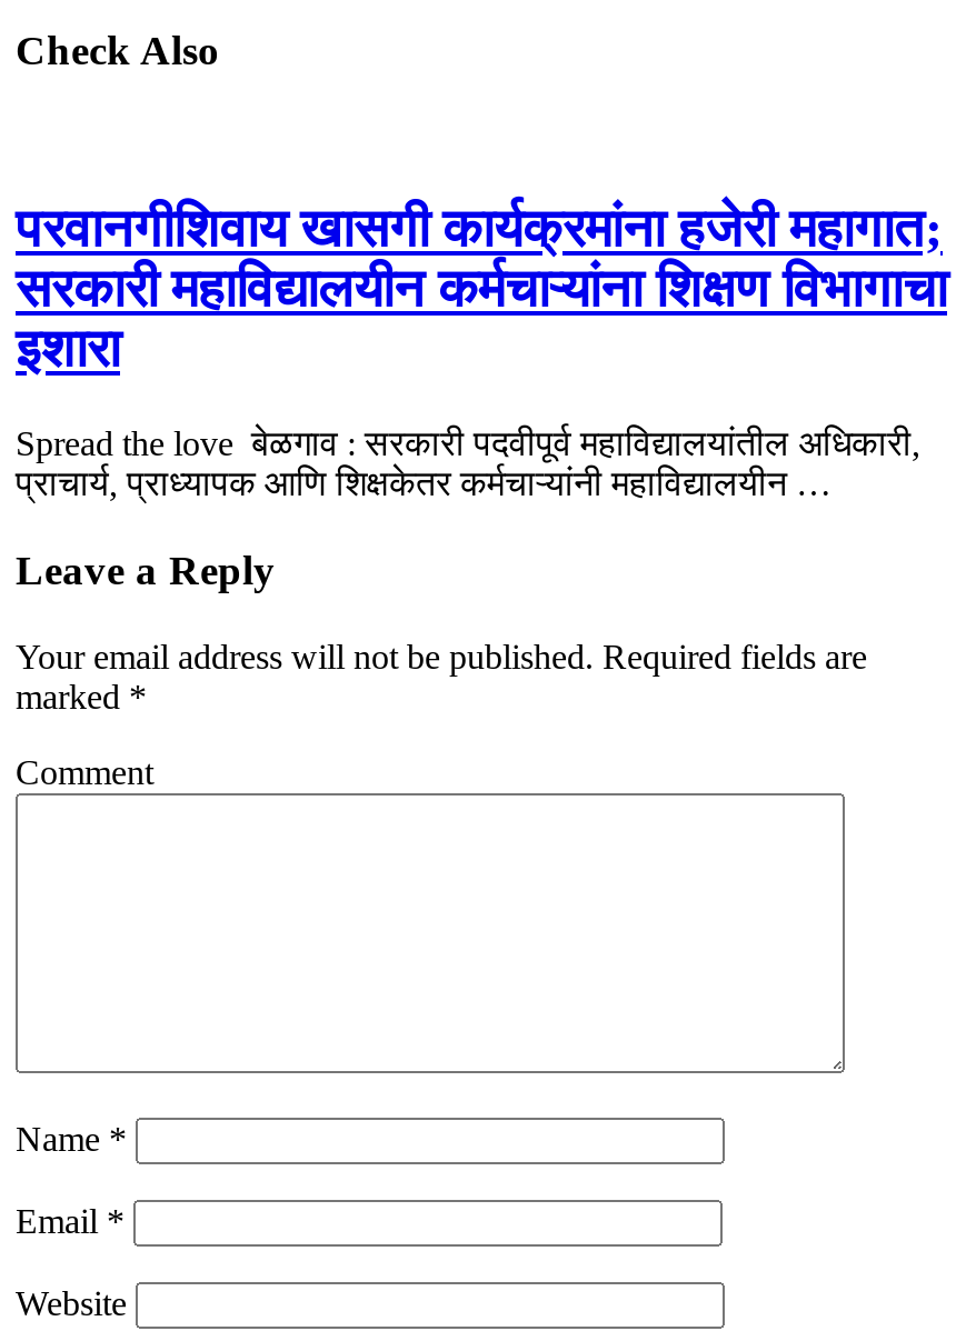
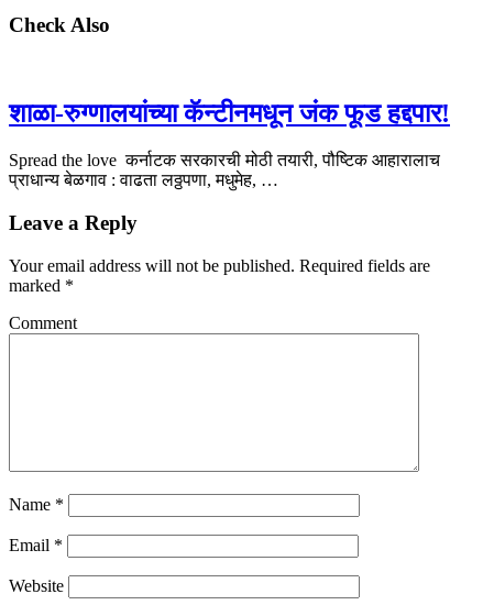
[16,200,947,378] परवानगीशिवाय खासगी कार्यक्रमांना हजेरी महागात; | सरकारी महाविद्यालयीन कर्मचाऱ्यांना शिक्षण विभागाचा | इशारा -> [9,99,450,128] शाळा-रुग्णालयांच्या कॅन्टीनमधून जंक फूड हद्दपार!
[16,425,920,502] Spread the love बेळगाव : सरकारी पदवीपूर्व महाविद्यालयांतील अधिकारी, | प्राचार्य, प्राध्यापक आणि शिक्षकेतर कर्मचाऱ्यांनी महाविद्यालयीन … -> [9,151,440,189] Spread the love कर्नाटक सरकारची मोठी तयारी, पौष्टिक आहारालाच | प्राधान्य बेळगाव : वाढता लठ्ठपणा, मधुमेह, …

